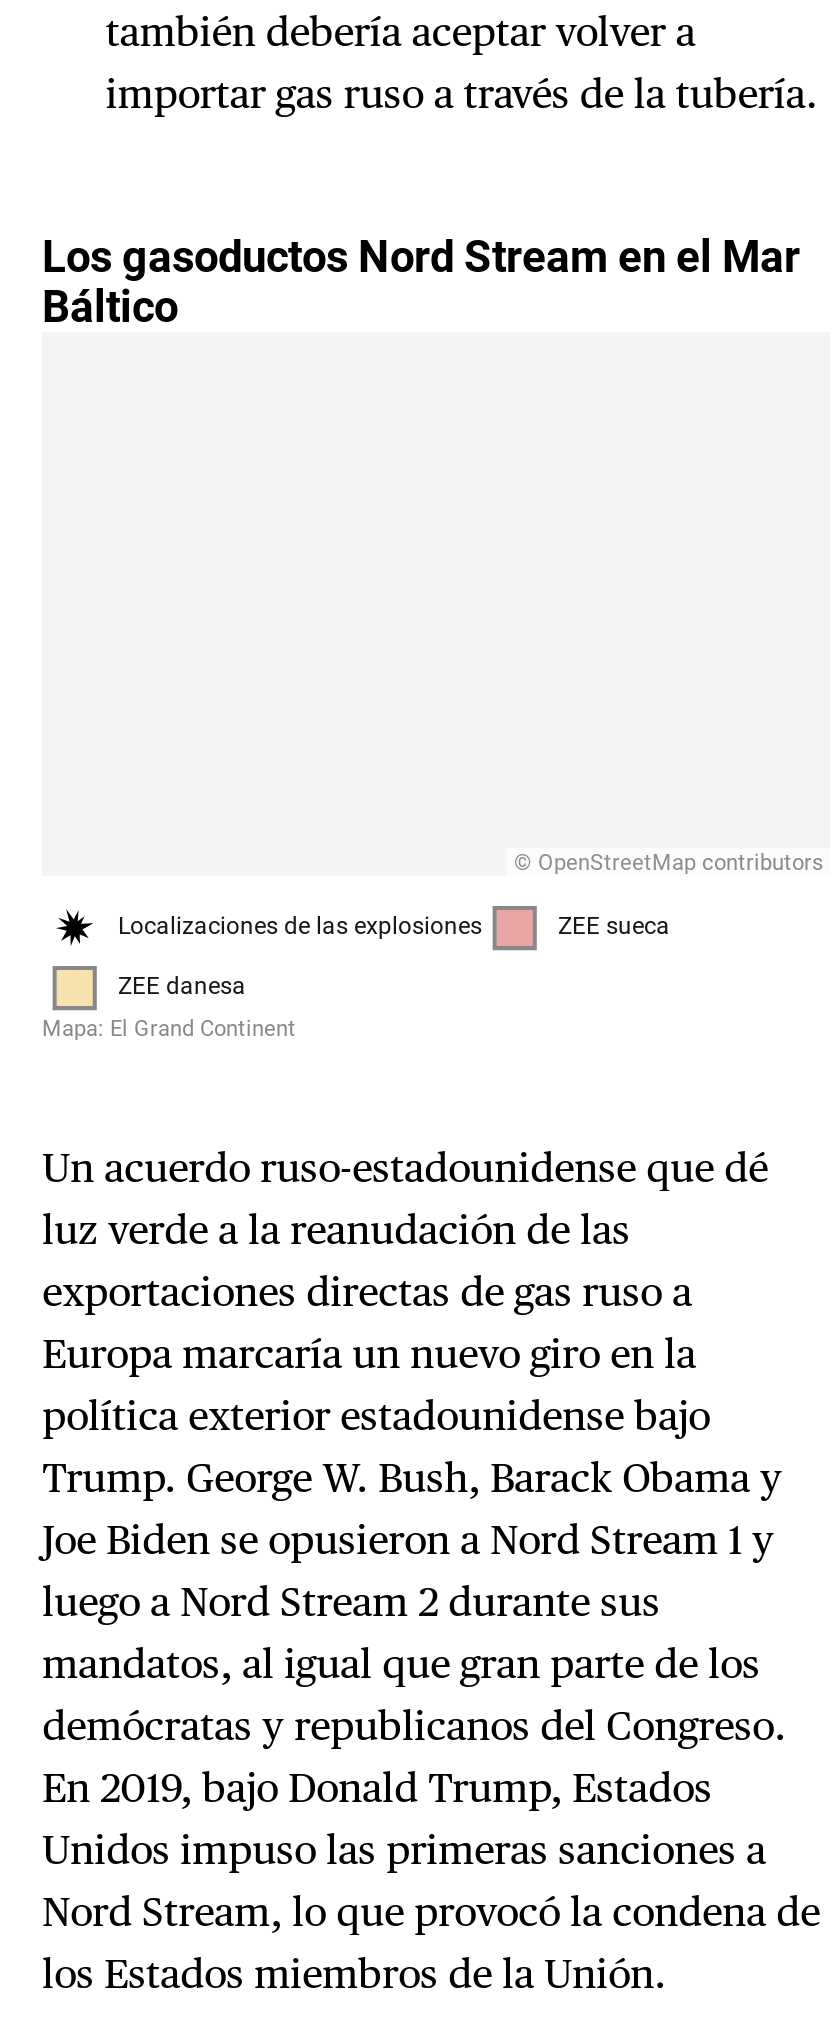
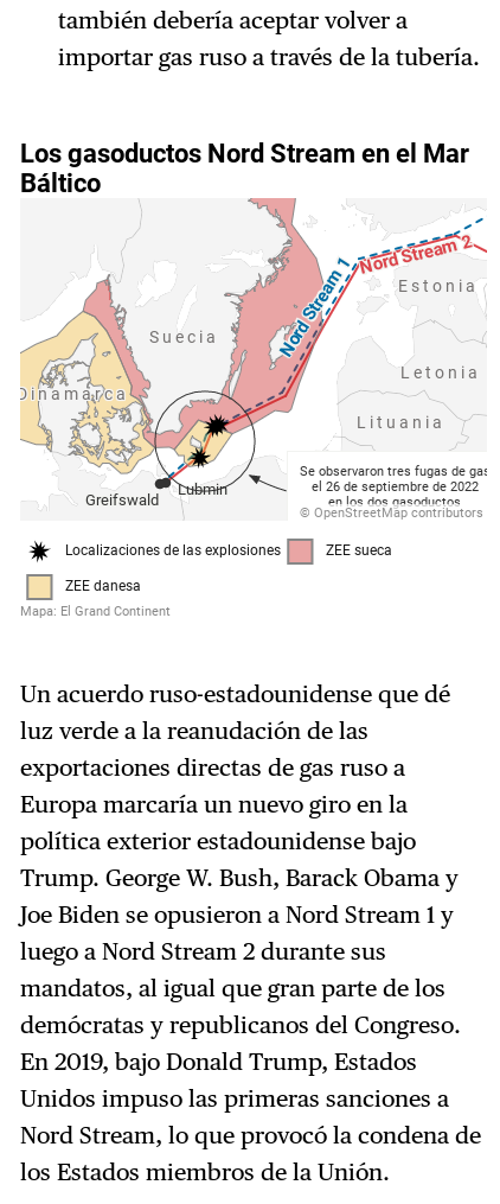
none -> [20,198,488,508] [image]

